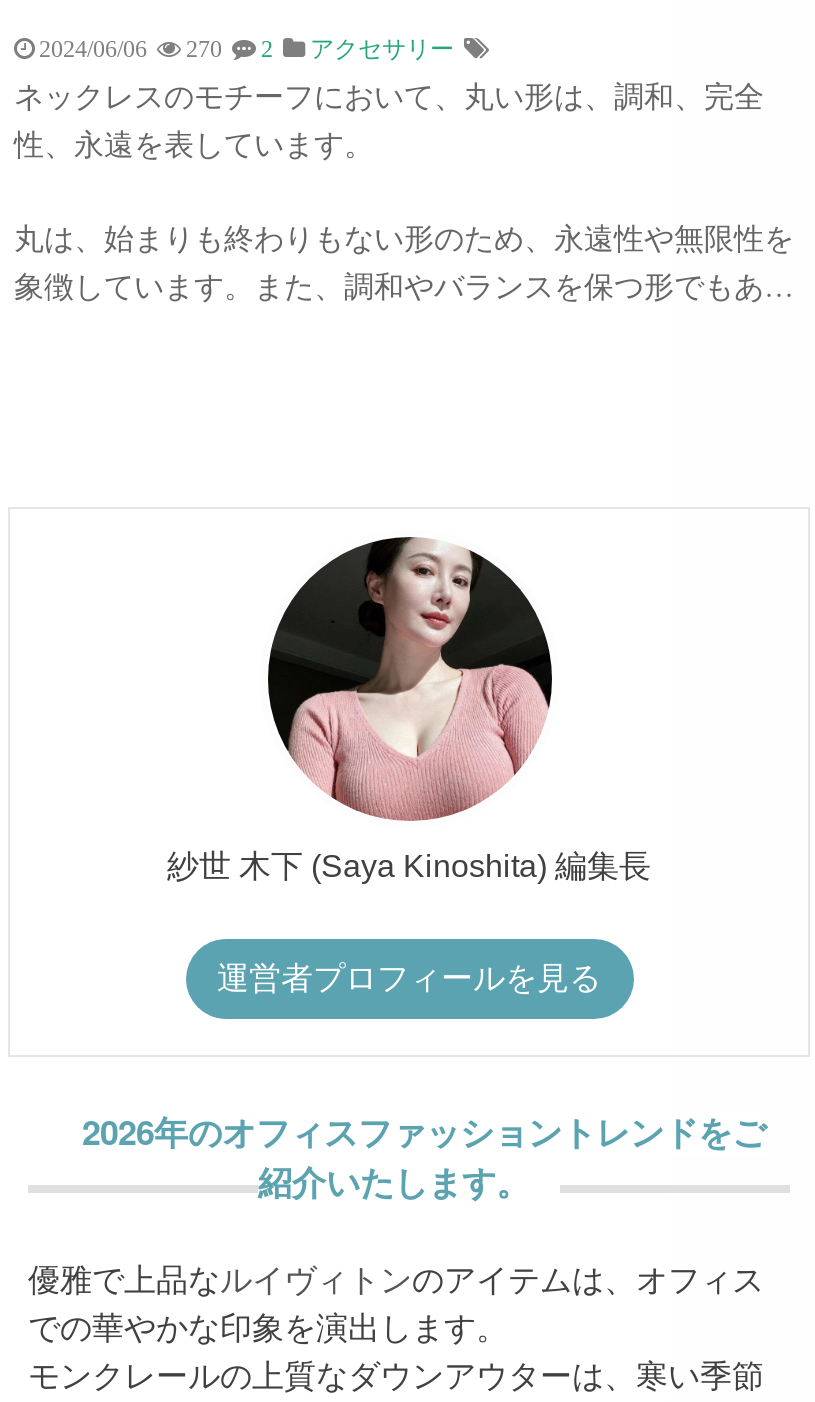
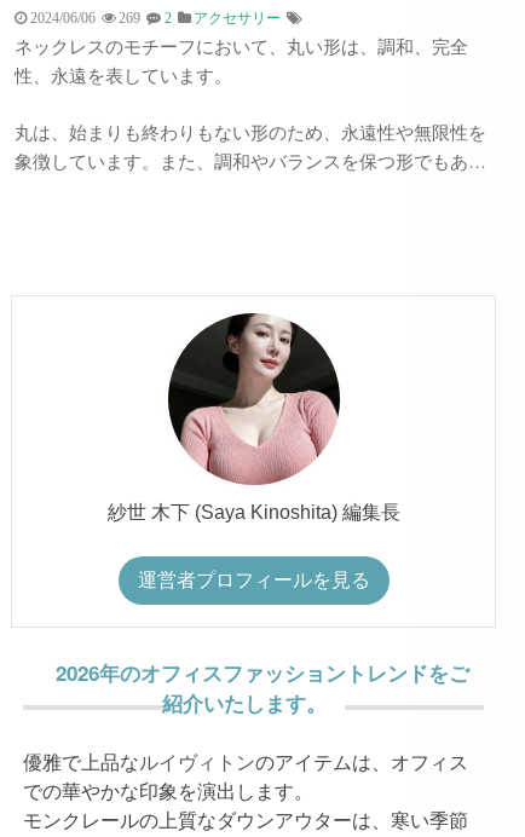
[39,37,454,61] 2024/06/06 270 2 アクセサリー -> [30,11,281,25] 2024/06/06 269 2 アクセサリー

